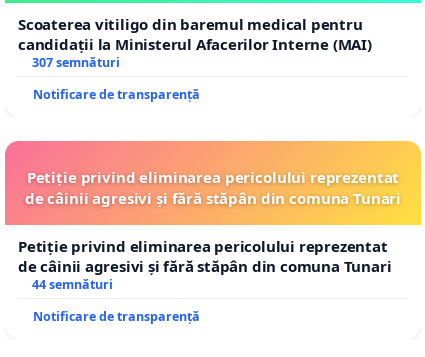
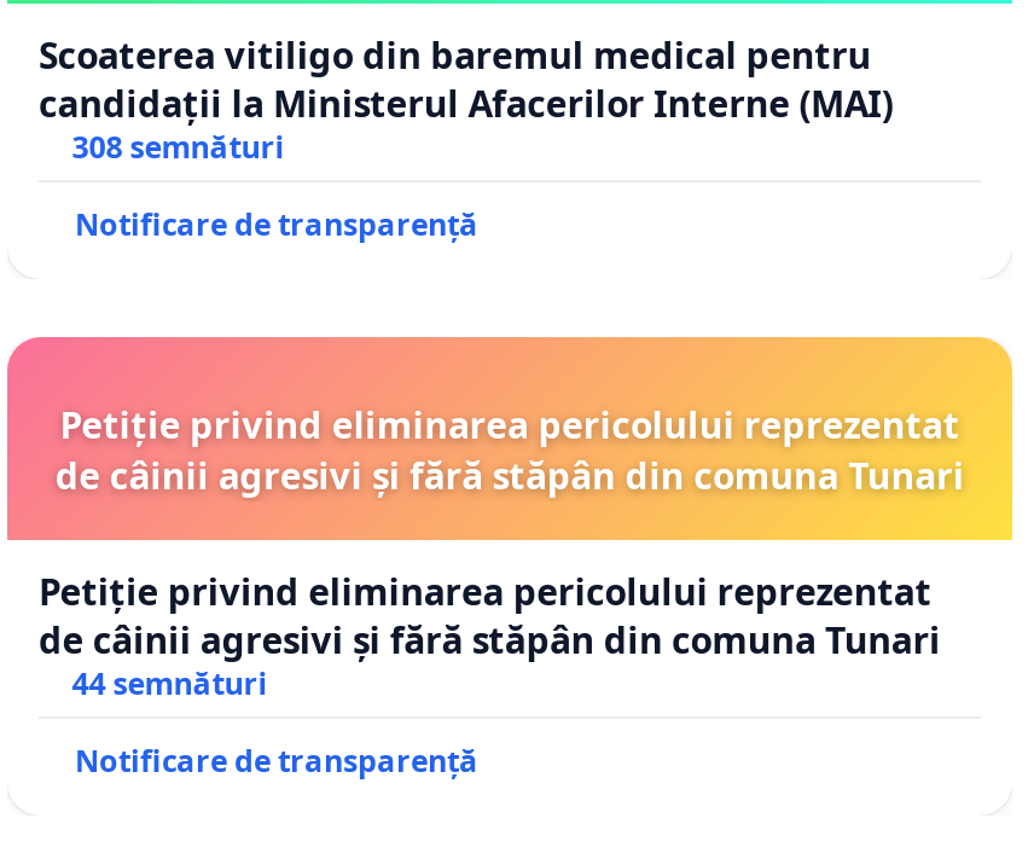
[32,54,120,71] 307 semnături -> [72,128,285,169] 308 semnături

